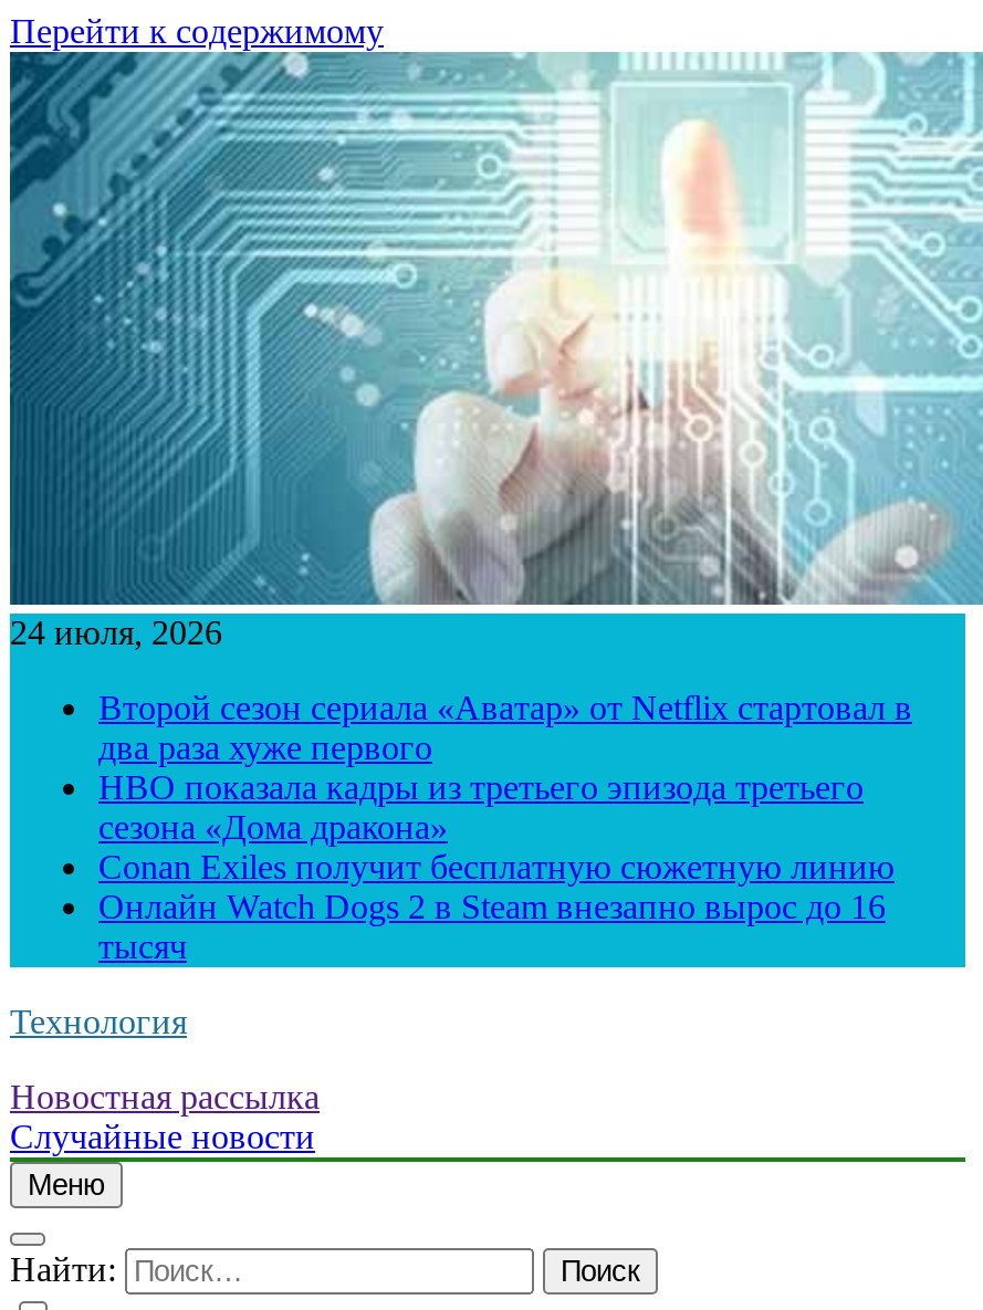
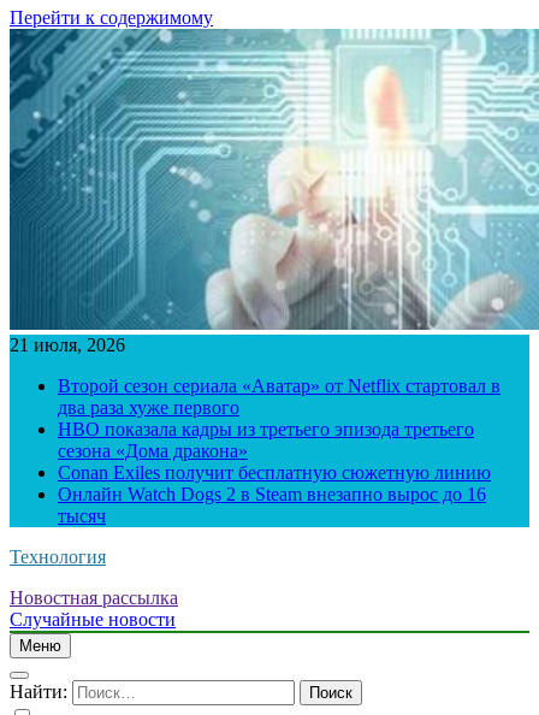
[10,614,222,651] 24 июля, 2026 -> [10,335,125,355] 21 июля, 2026

